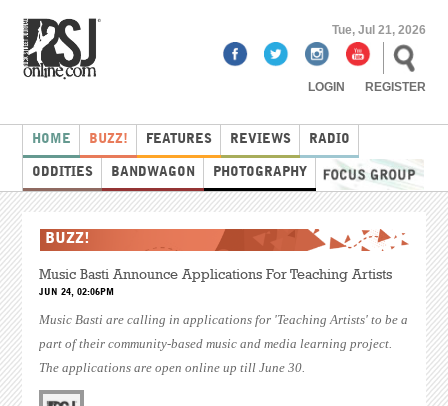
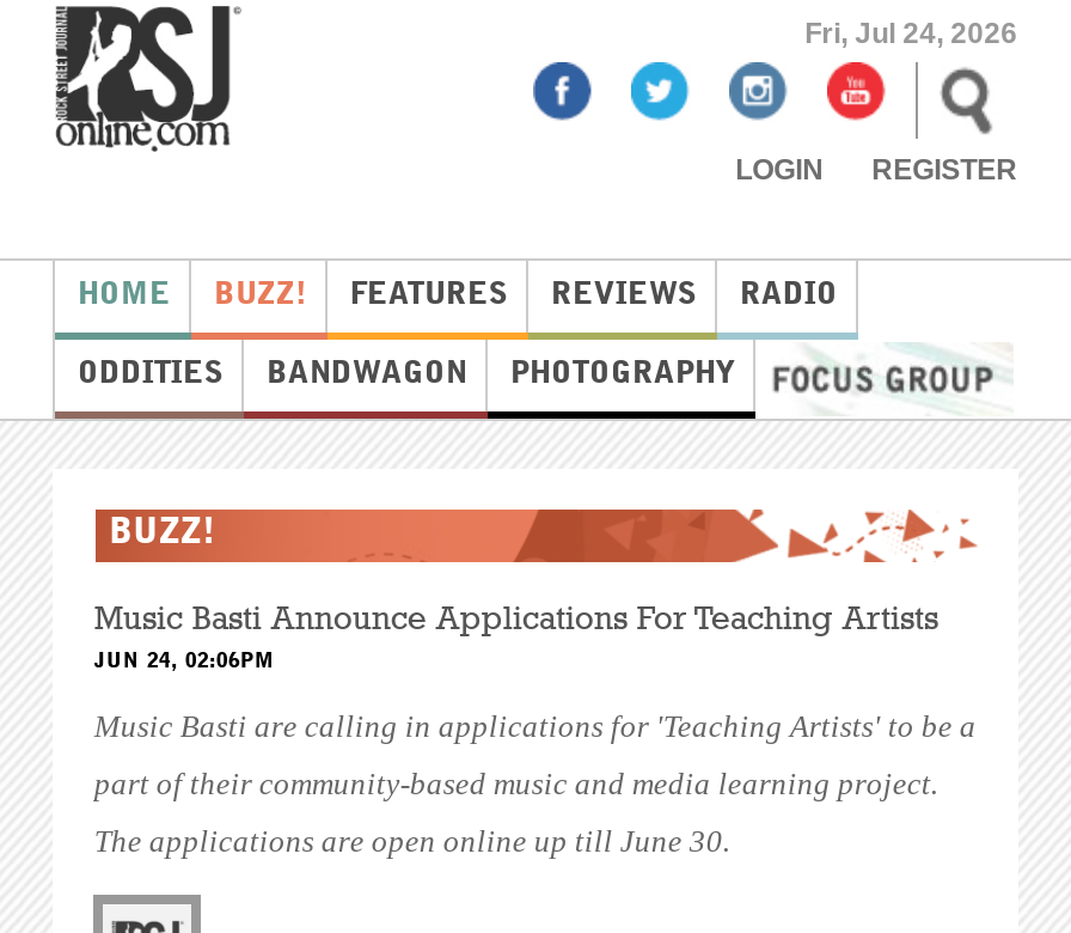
[332,23,426,37] Tue, Jul 21, 2026 -> [805,16,1017,49] Fri, Jul 24, 2026

